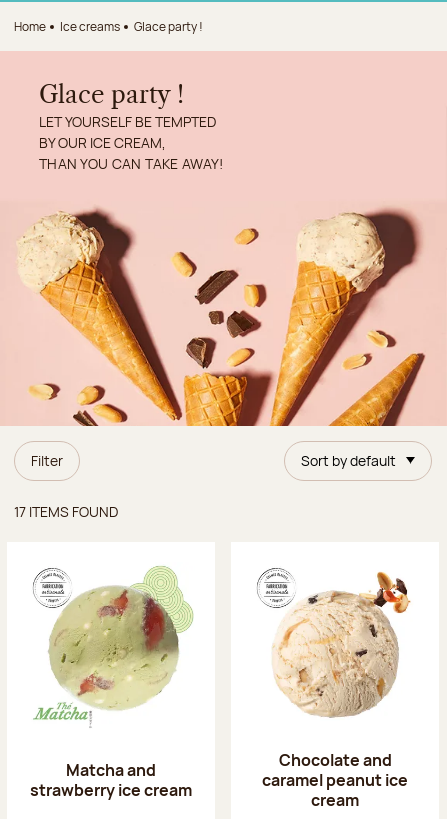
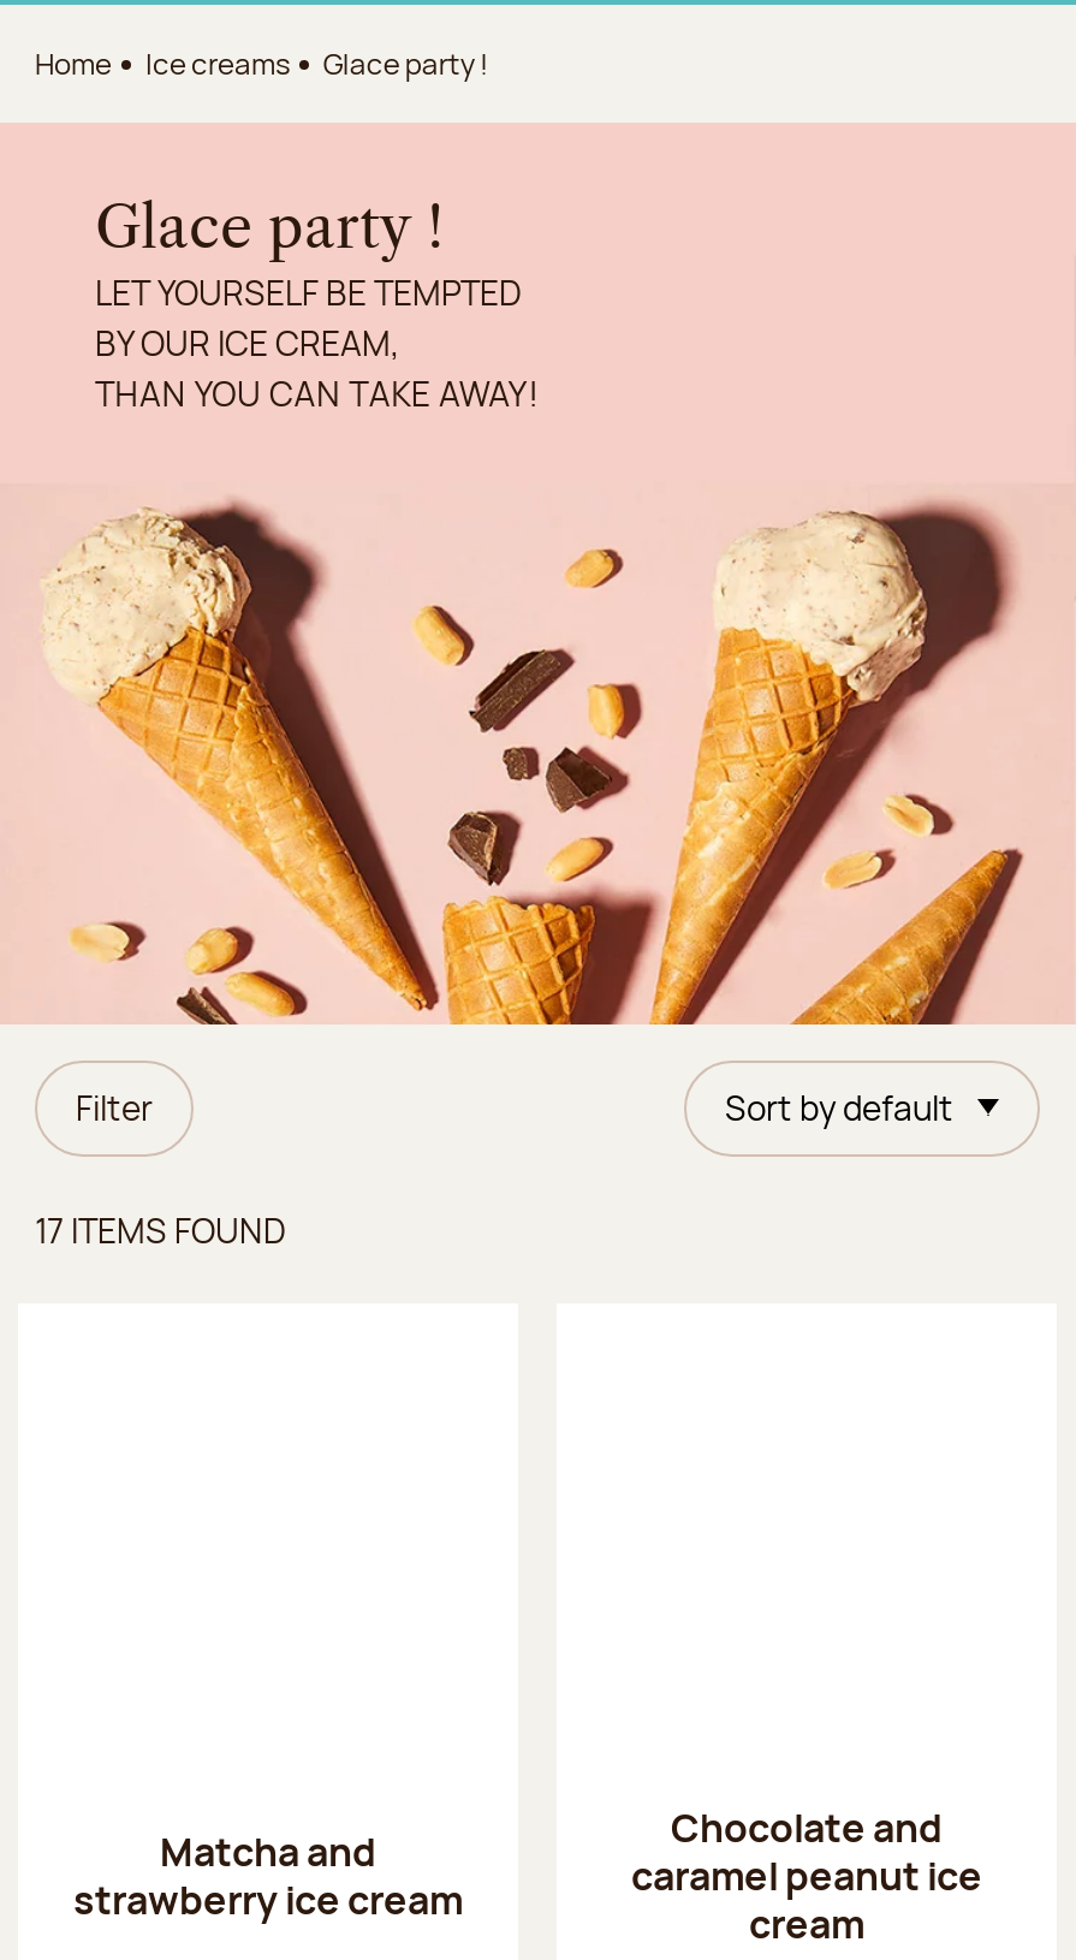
[32,565,194,728] [image] -> none
[256,567,411,718] [image] -> none

